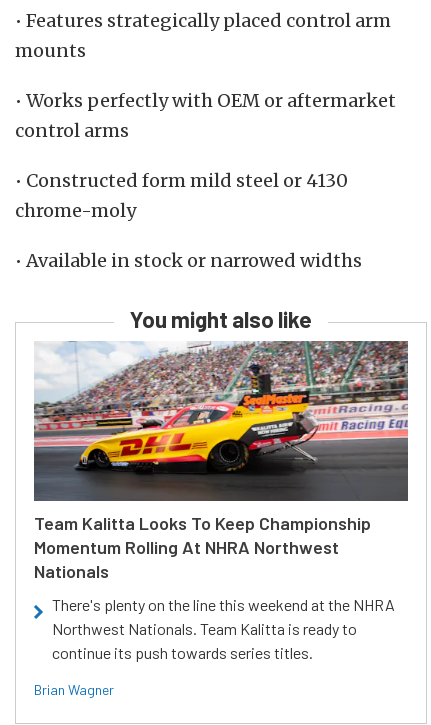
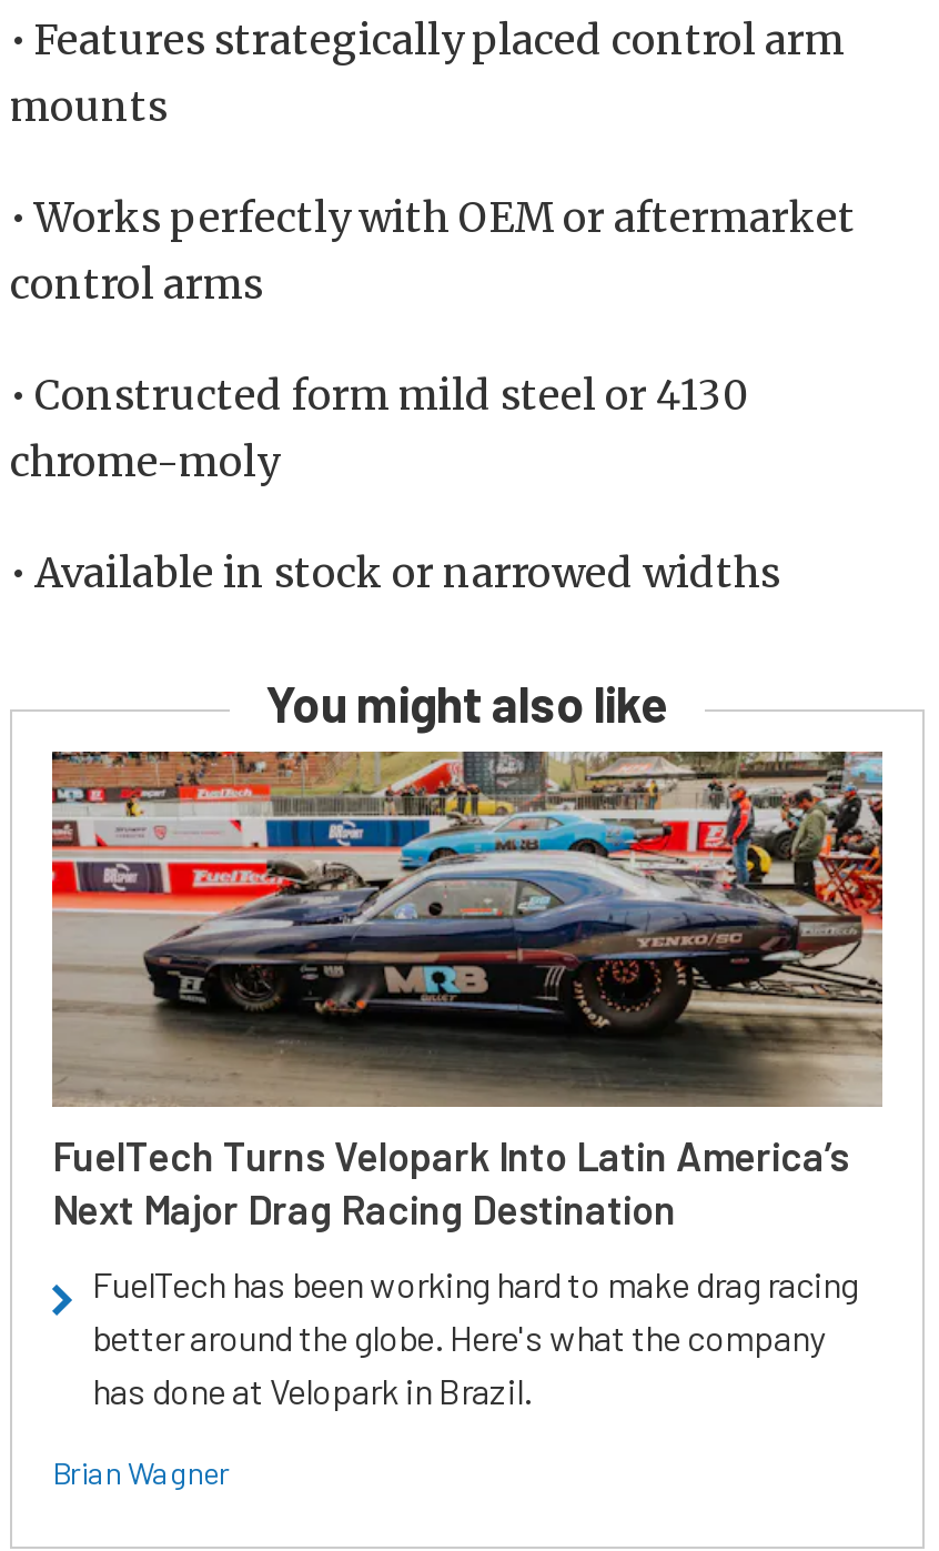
[34,341,409,582] [image] | Team Kalitta Looks To Keep Championship | Momentum Rolling At NHRA Northwest | Nationals -> [50,749,882,1233] [image] | FuelTech Turns Velopark Into Latin America’s | Next Major Drag Racing Destination
[52,595,395,662] There's plenty on the line this weekend at the NHRA | Northwest Nationals. Team Kalitta is ready to | continue its push towards series titles. -> [92,1262,858,1411] FuelTech has been working hard to make drag racing | better around the globe. Here's what the company | has done at Velopark in Brazil.

